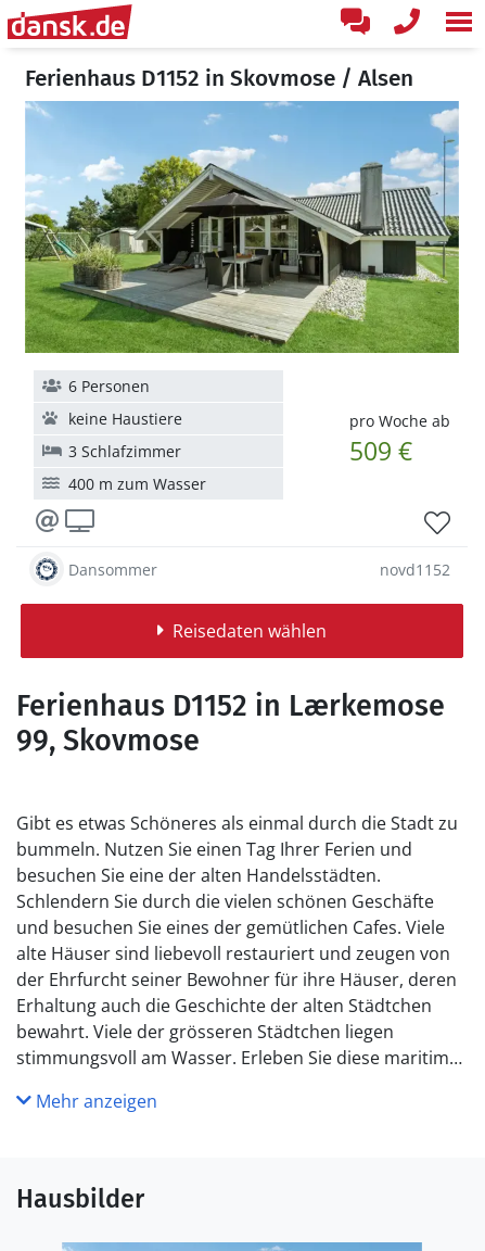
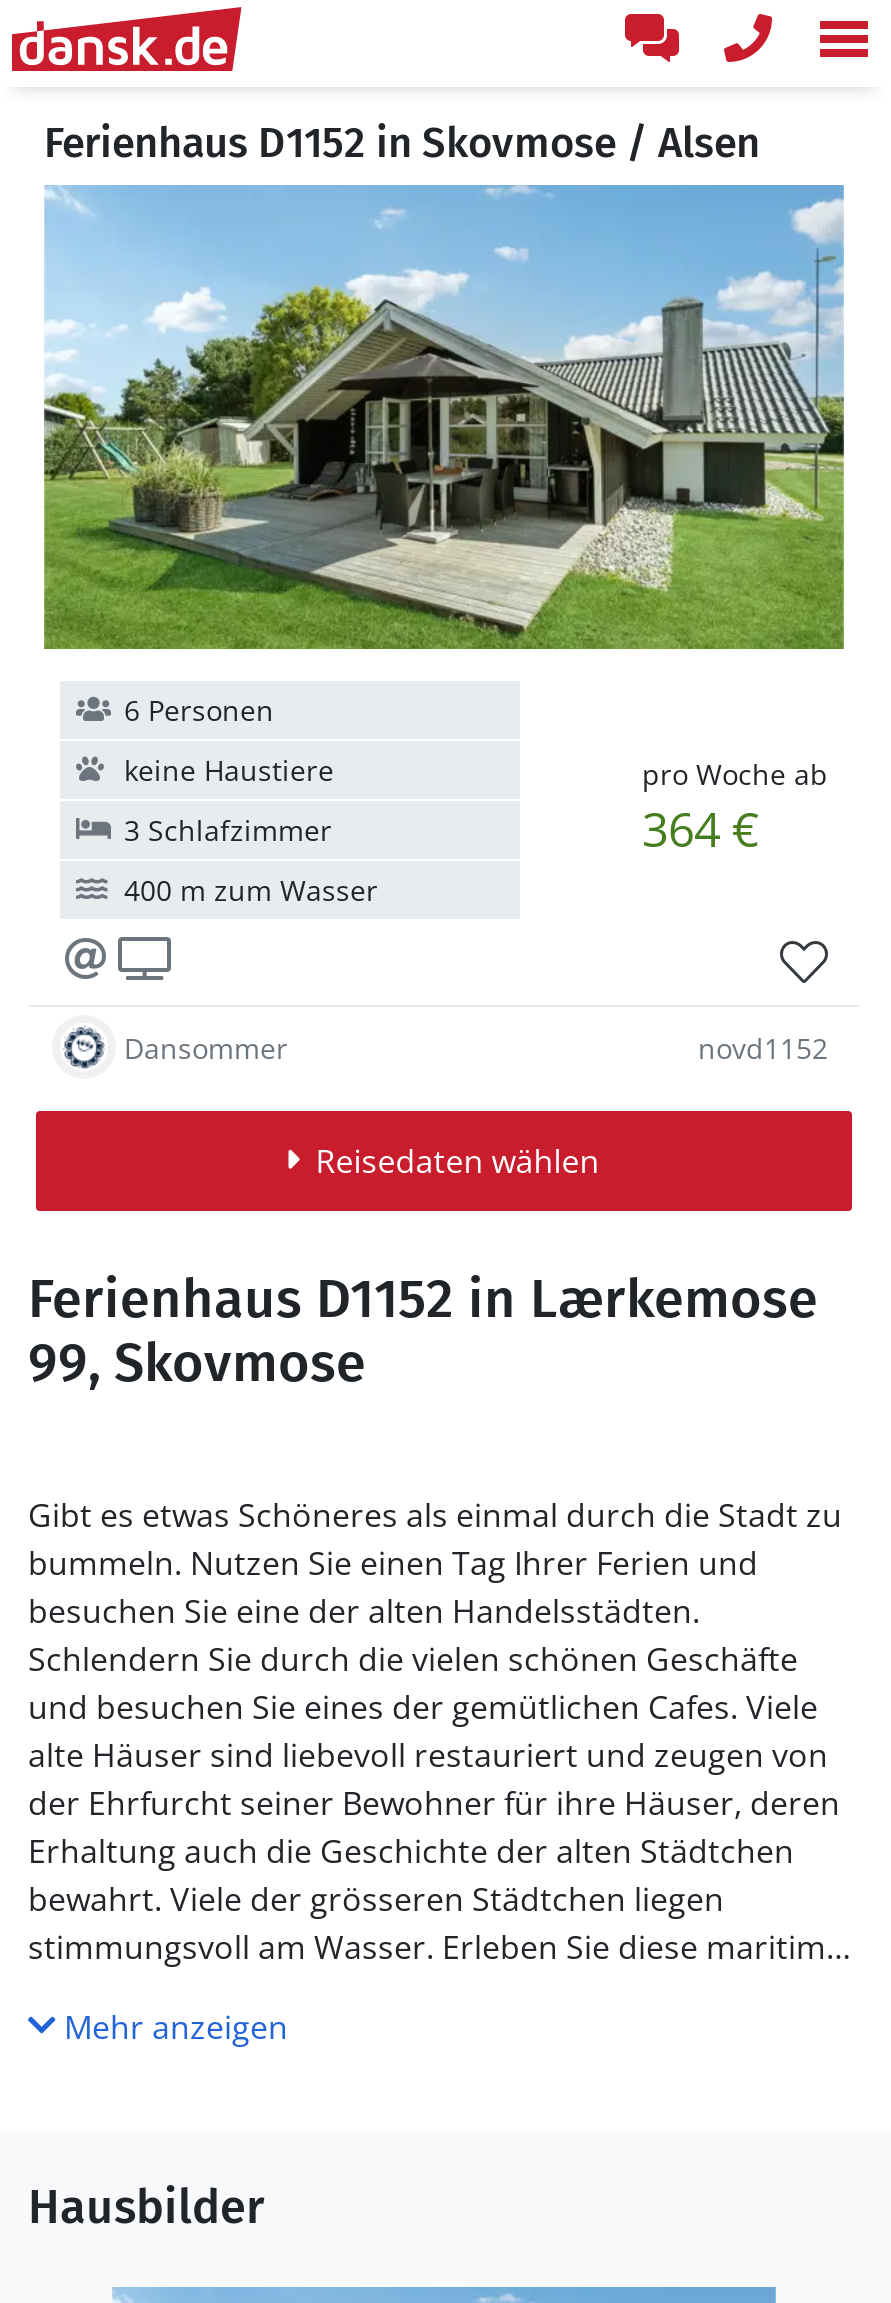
[349,433,412,468] 509 € -> [642,797,758,861] 364 €

